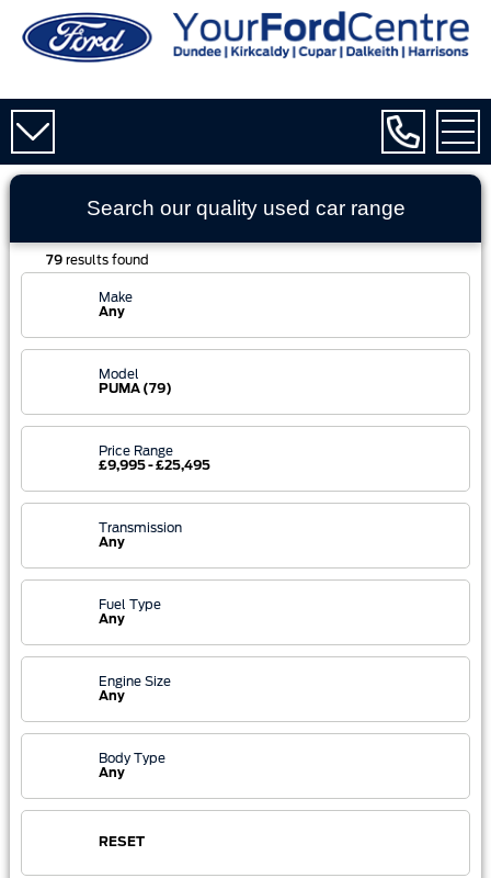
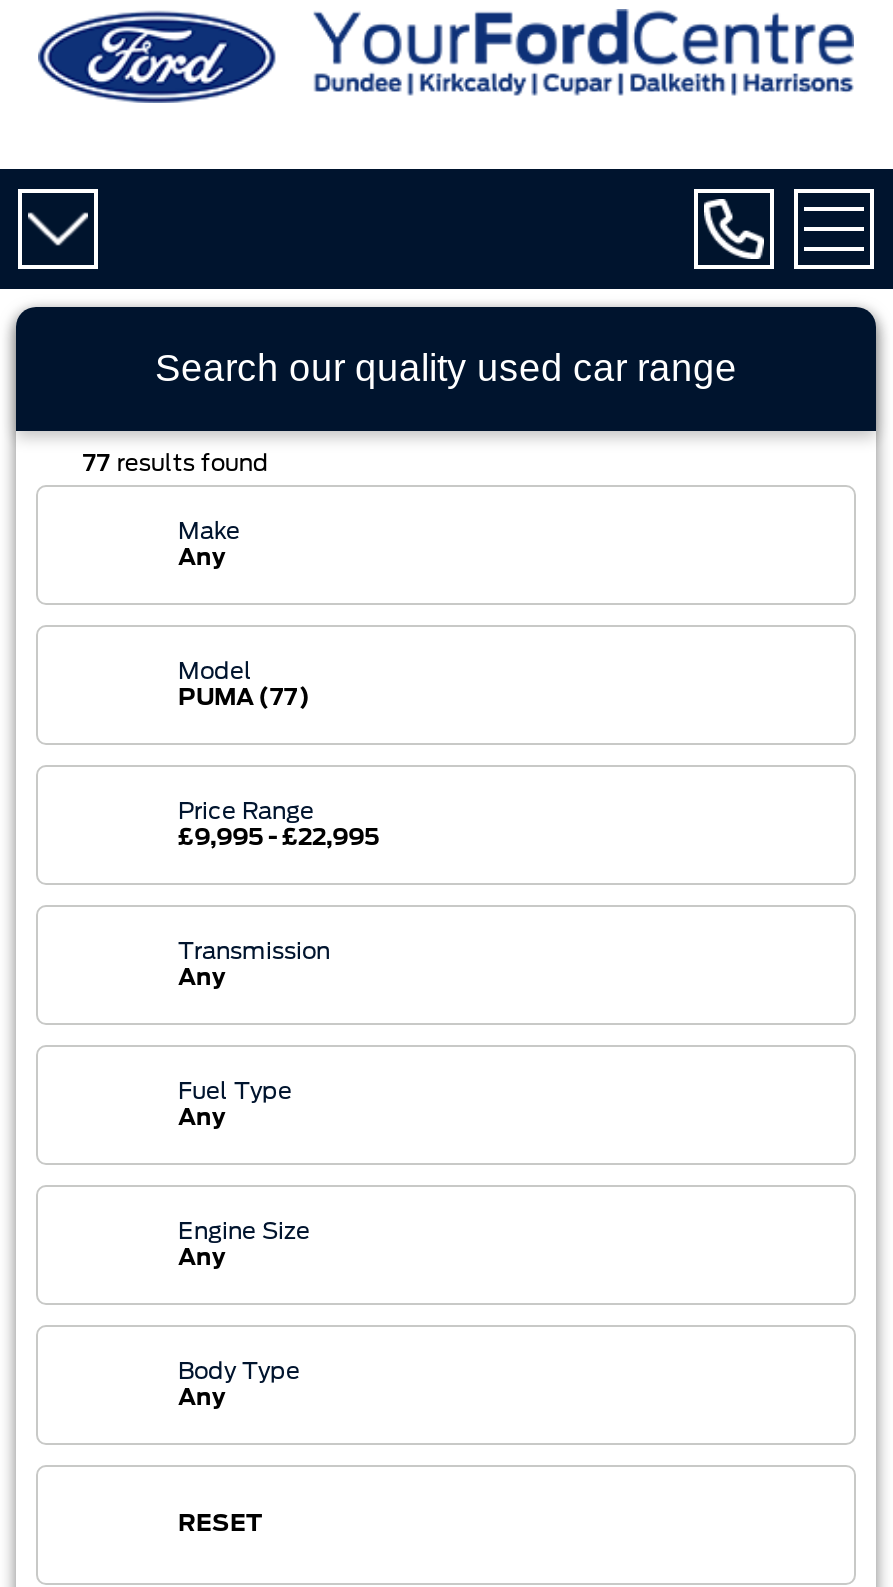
[46,255,149,267] 79 results found -> [83,453,269,475] 77 results found
[99,383,172,395] PUMA (79) -> [178,687,310,709] PUMA (77)
[99,460,210,472] £9,995 - £25,495 -> [178,827,380,849] £9,995 - £22,995

